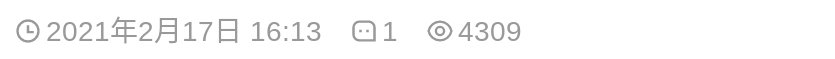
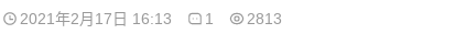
[46,15,522,47] 2021年2月17日 16:13 1 4309 -> [20,10,282,27] 2021年2月17日 16:13 1 2813

